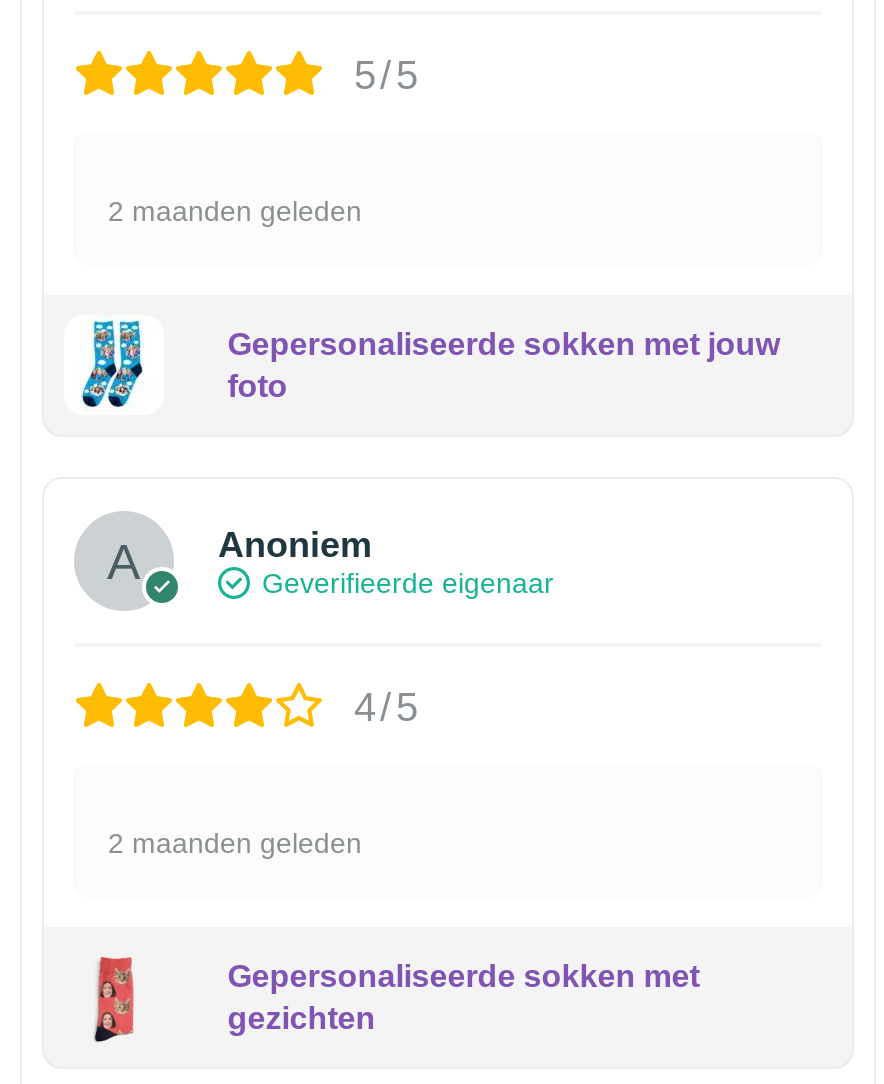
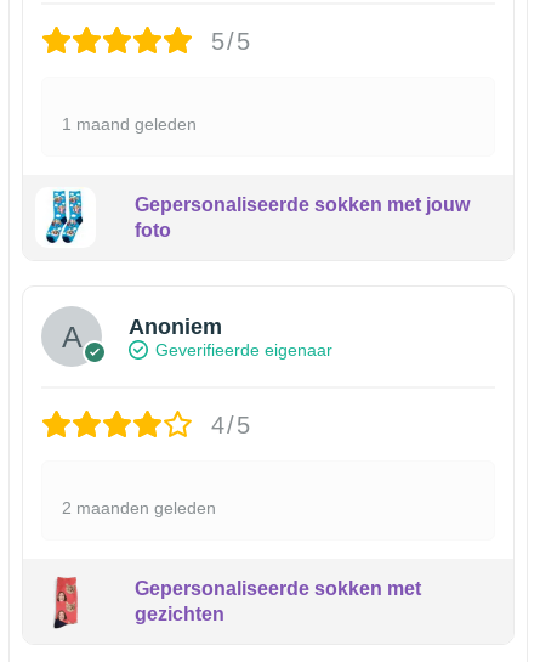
[108,195,362,227] 2 maanden geleden -> [62,114,197,134] 1 maand geleden

